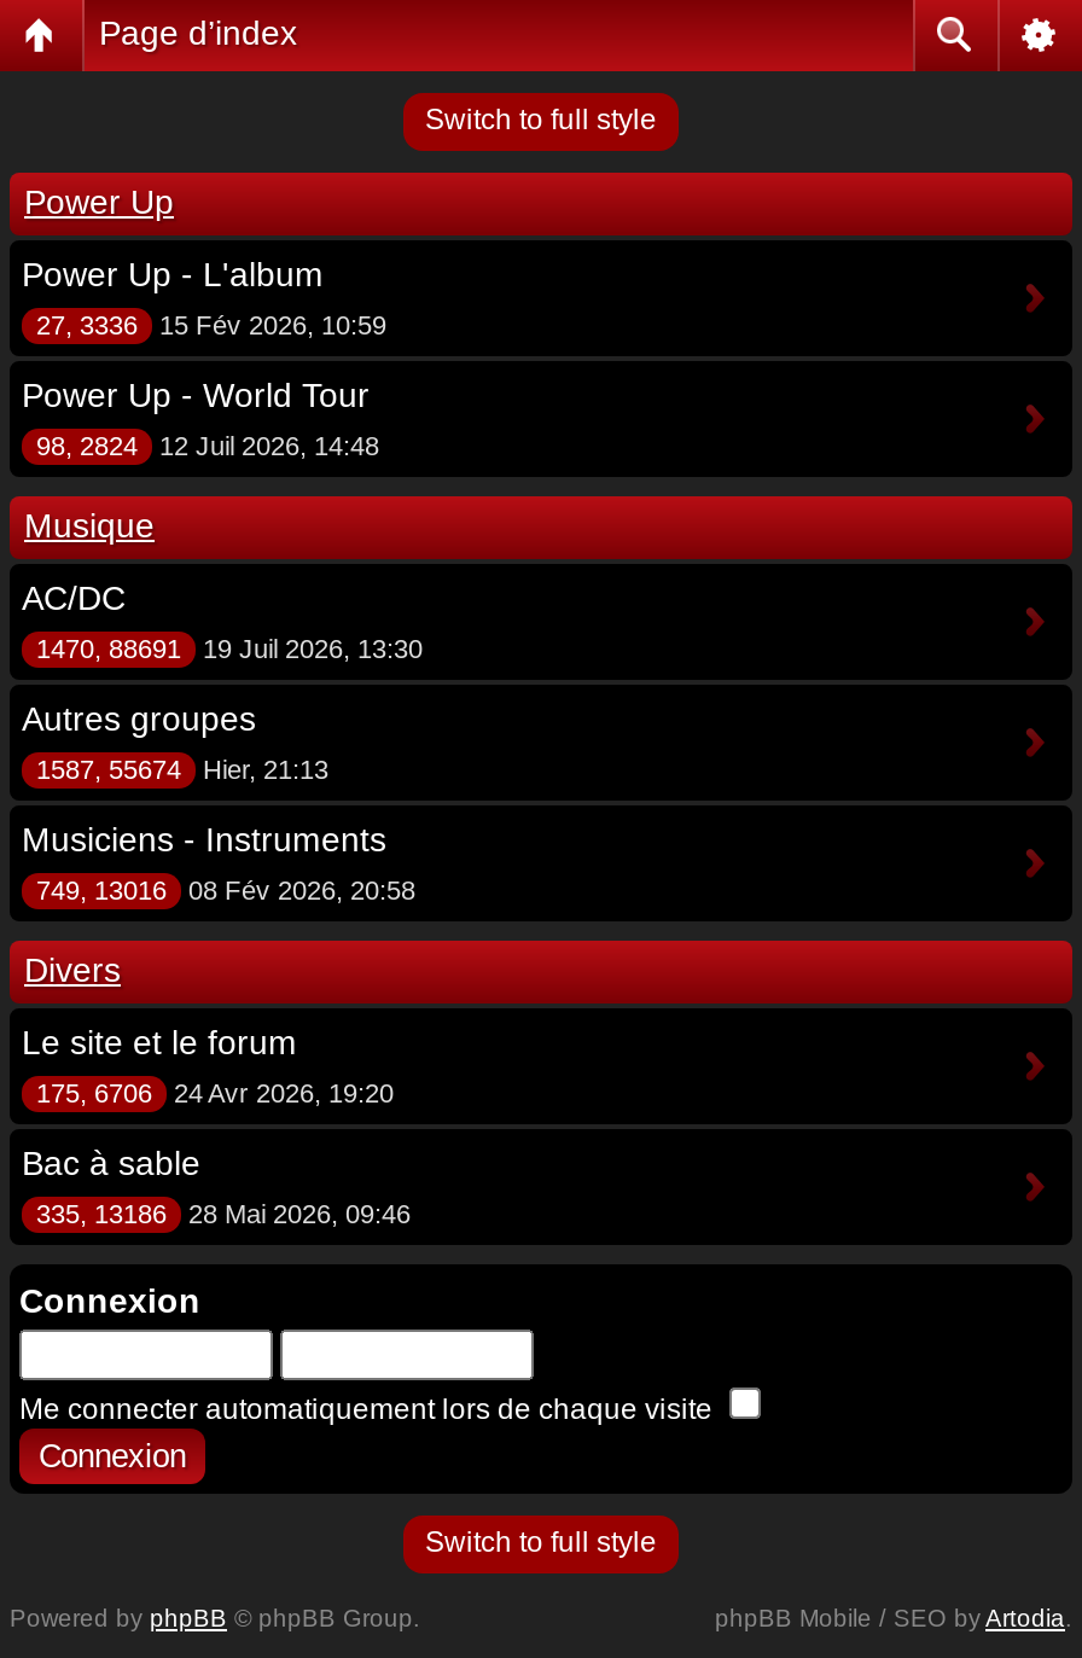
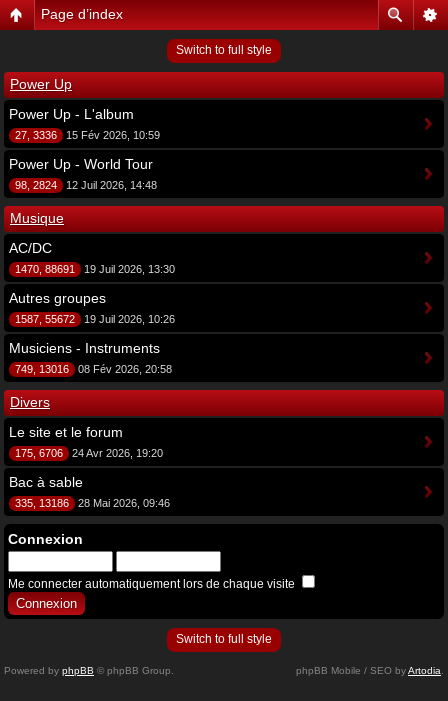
[36,755,328,784] 1587, 55674 Hier, 21:13 -> [15,313,175,325] 1587, 55672 19 Juil 2026, 10:26

